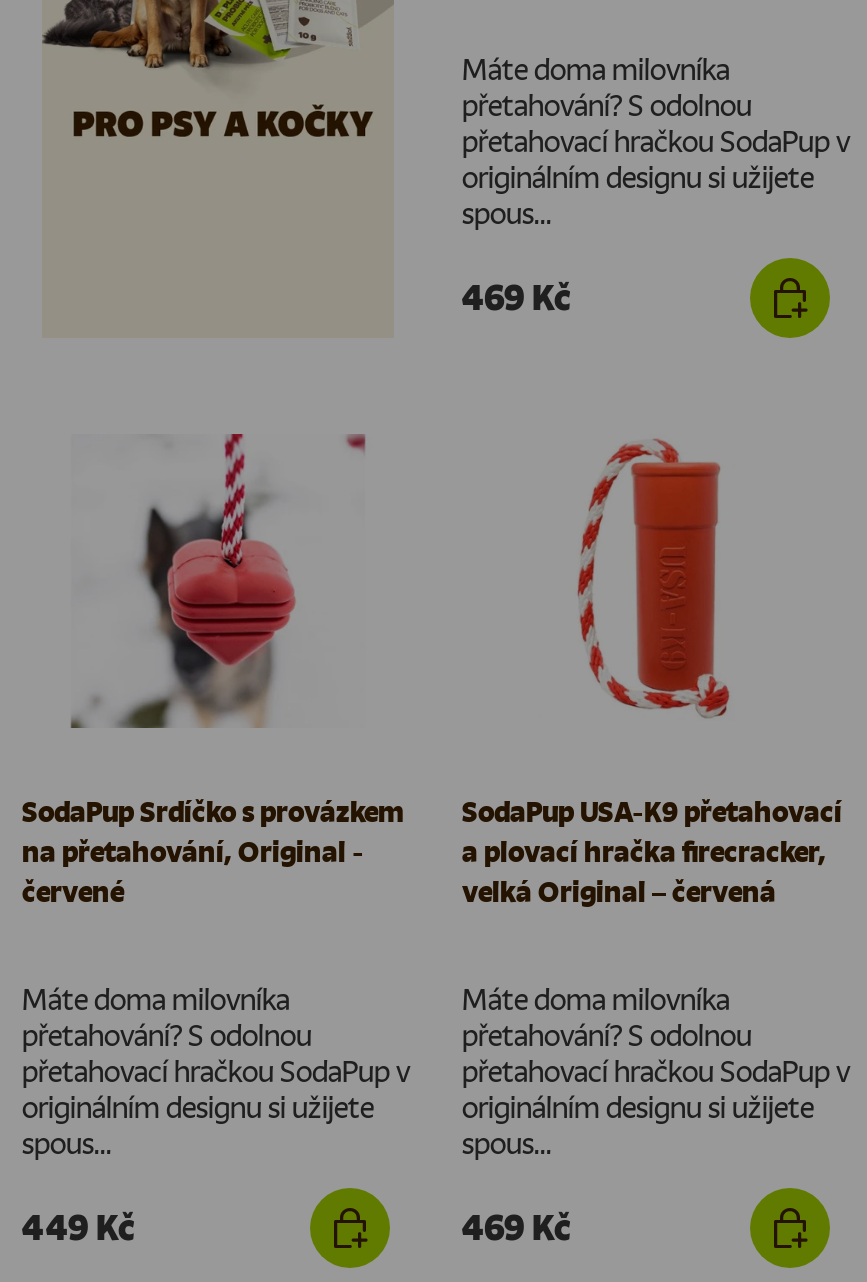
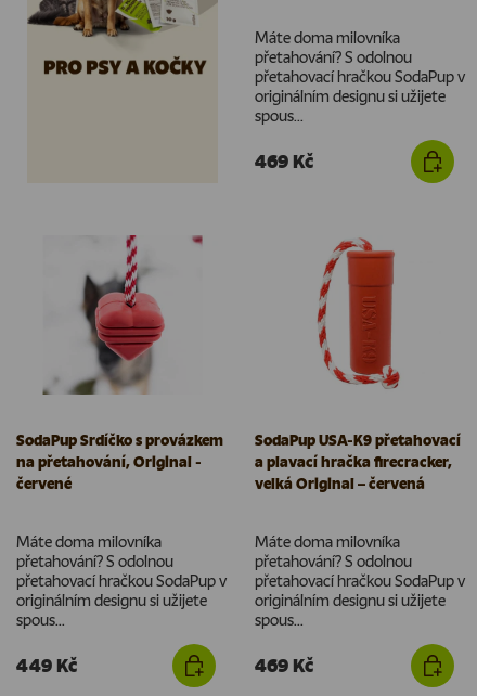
[462,836,826,870] a plovací hračka firecracker, -> [255,453,452,471] a plavací hračka firecracker,

